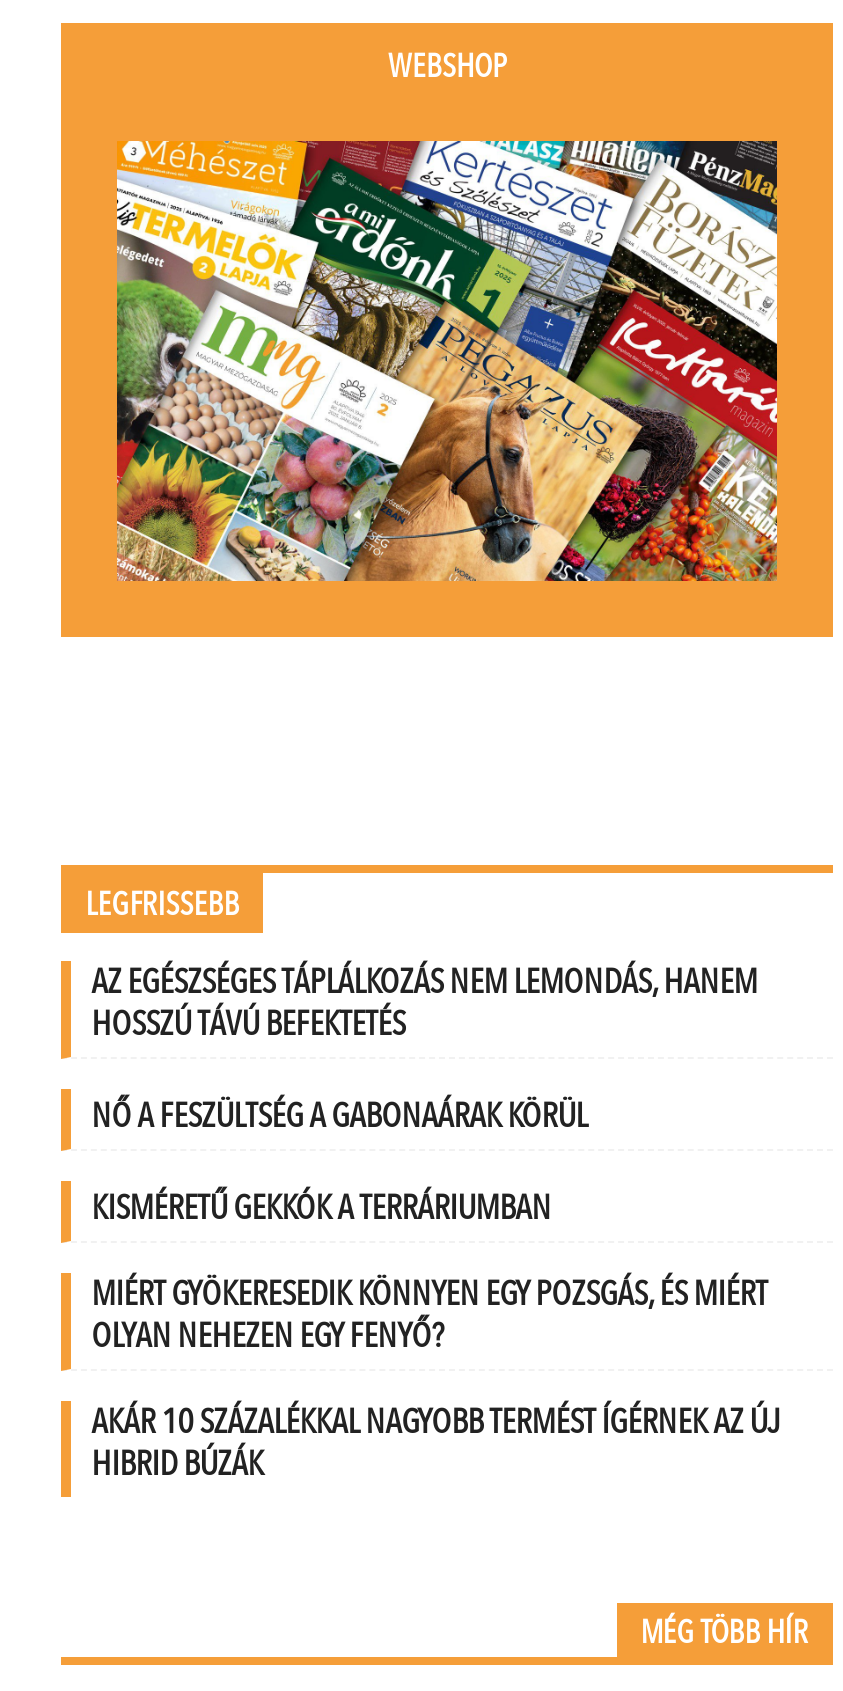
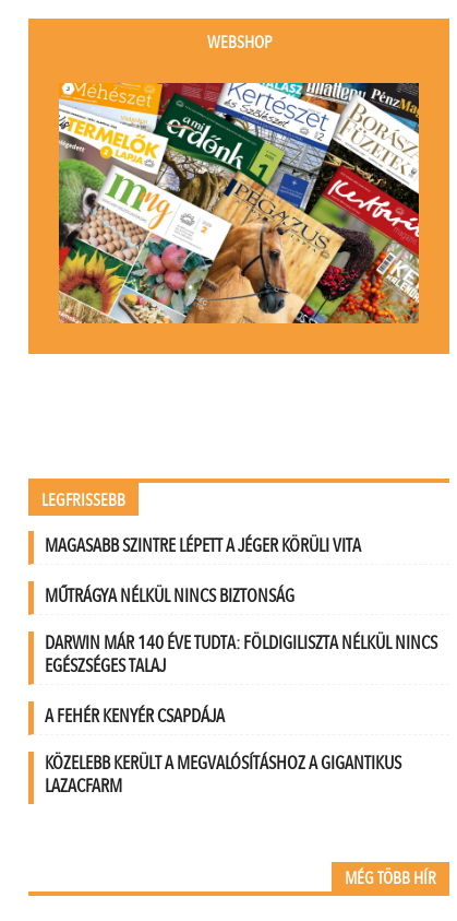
[91,959,757,1047] AZ EGÉSZSÉGES TÁPLÁLKOZÁS NEM LEMONDÁS, HANEM | HOSSZÚ TÁVÚ BEFEKTETÉS -> [45,533,361,558] MAGASABB SZINTRE LÉPETT A JÉGER KÖRÜLI VITA
[91,1093,587,1139] NŐ A FESZÜLTSÉG A GABONAÁRAK KÖRÜL -> [45,583,295,608] MŰTRÁGYA NÉLKÜL NINCS BIZTONSÁG
[91,1185,551,1231] KISMÉRETŰ GEKKÓK A TERRÁRIUMBAN -> [45,630,438,678] DARWIN MÁR 140 ÉVE TUDTA: FÖLDIGILISZTA NÉLKÜL NINCS | EGÉSZSÉGES TALAJ
[91,1271,767,1359] MIÉRT GYÖKERESEDIK KÖNNYEN EGY POZSGÁS, ÉS MIÉRT | OLYAN NEHEZEN EGY FENYŐ? -> [45,703,225,728] A FEHÉR KENYÉR CSAPDÁJA
[91,1399,779,1487] AKÁR 10 SZÁZALÉKKAL NAGYOBB TERMÉST ÍGÉRNEK AZ ÚJ | HIBRID BÚZÁK -> [45,750,402,798] KÖZELEBB KERÜLT A MEGVALÓSÍTÁSHOZ A GIGANTIKUS | LAZACFARM

